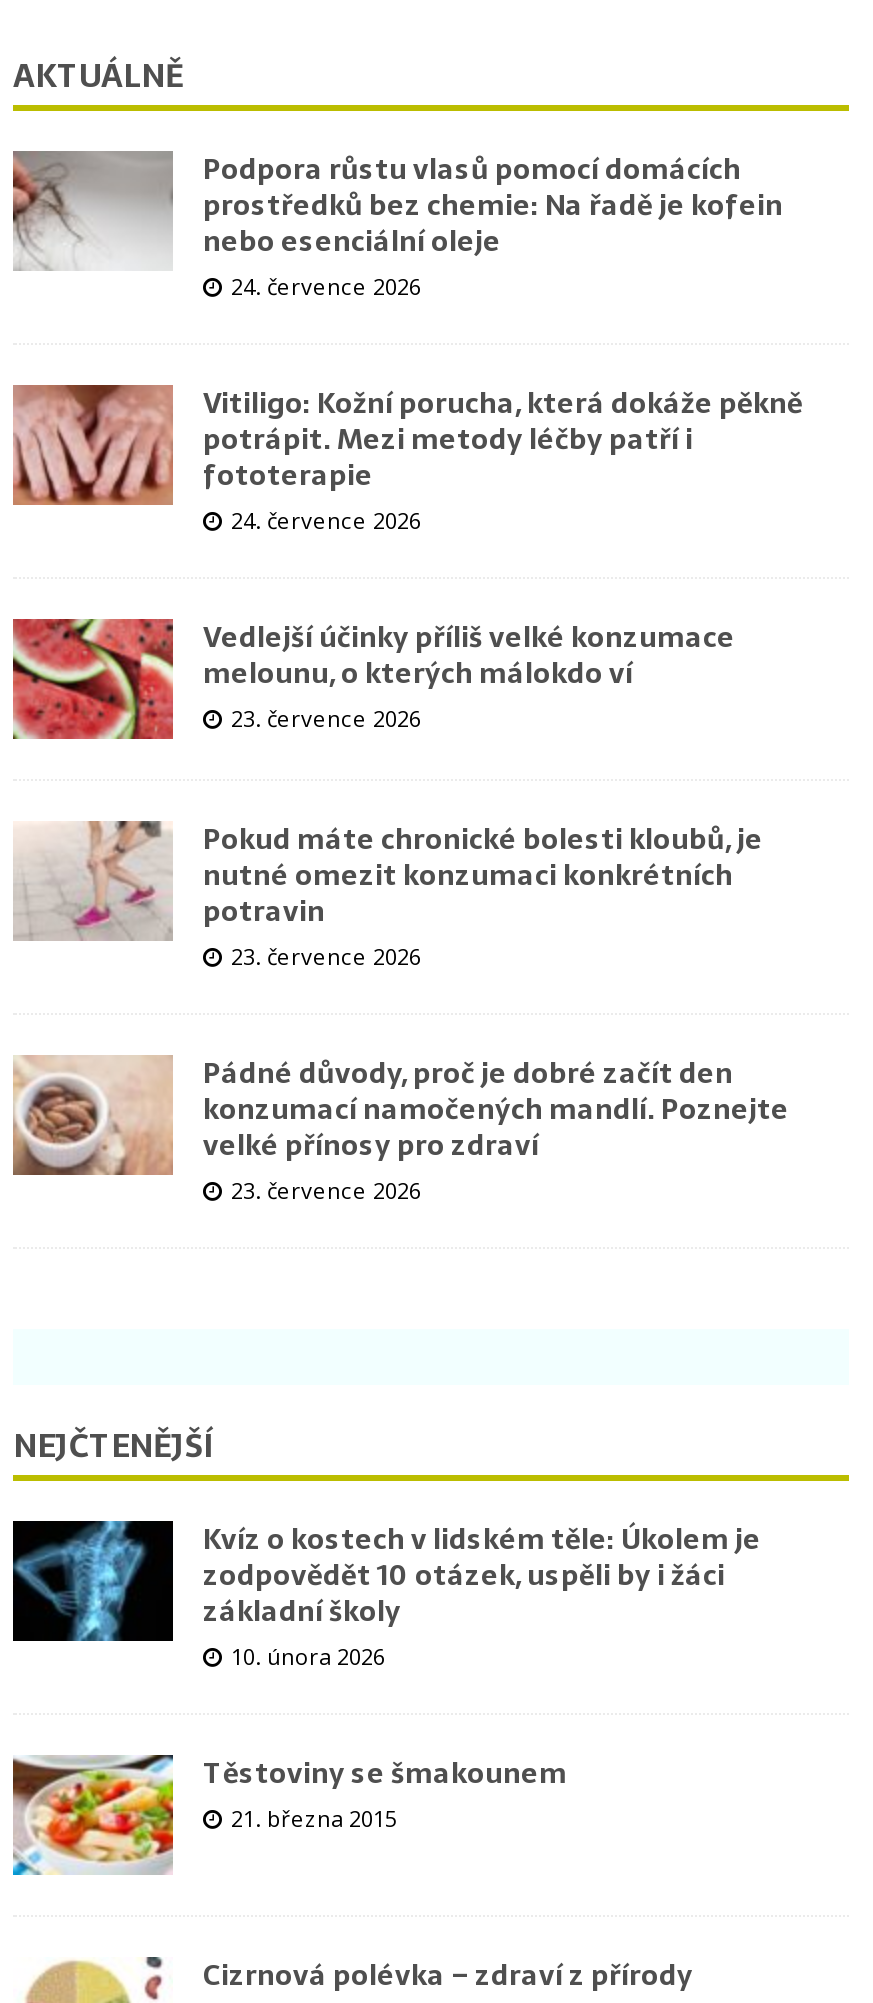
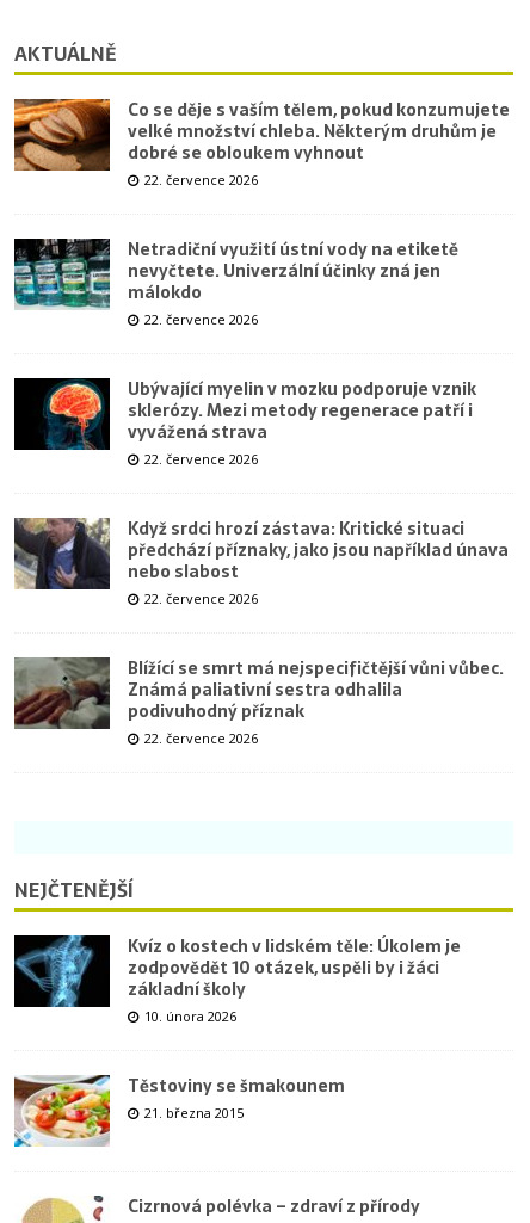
[13,147,783,301] [image] | Podpora růstu vlasů pomocí domácích | prostředků bez chemie: Na řadě je kofein | nebo esenciální oleje | 24. července 2026 -> [13,96,510,188] [image] | Co se děje s vaším tělem, pokud konzumujete | velké množství chleba. Některým druhům je | dobré se obloukem vyhnout | 22. července 2026
[11,381,803,535] [image] | Vitiligo: Kožní porucha, která dokáže pěkně | potrápit. Mezi metody léčby patří i | fototerapie | 24. července 2026 -> [13,236,458,328] [image] | Netradiční využití ústní vody na etiketě | nevyčtete. Univerzální účinky zná jen | málokdo | 22. července 2026
[11,615,735,741] [image] | Vedlejší účinky příliš velké konzumace | melounu, o kterých málokdo ví | 23. července 2026 -> [13,376,476,467] [image] | Ubývající myelin v mozku podporuje vznik | sklerózy. Mezi metody regenerace patří i | vyvážená strava | 22. července 2026
[13,817,763,971] [image] | Pokud máte chronické bolesti kloubů, je | nutné omezit konzumaci konkrétních | potravin | 23. července 2026 -> [13,515,509,607] [image] | Když srdci hrozí zástava: Kritické situaci | předchází příznaky, jako jsou například únava | nebo slabost | 22. července 2026
[13,1051,789,1205] [image] | Pádné důvody, proč je dobré začít den | konzumací namočených mandlí. Poznejte | velké přínosy pro zdraví | 23. července 2026 -> [14,655,504,747] [image] | Blížící se smrt má nejspecifičtější vůni vůbec. | Známá paliativní sestra odhalila | podivuhodný příznak | 22. července 2026

